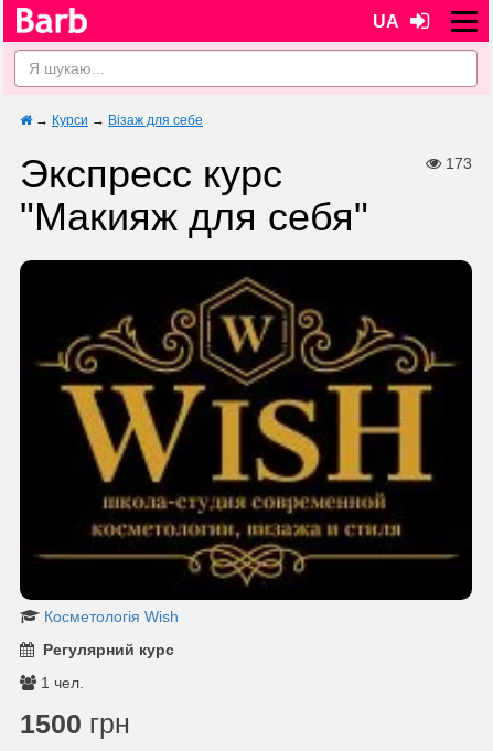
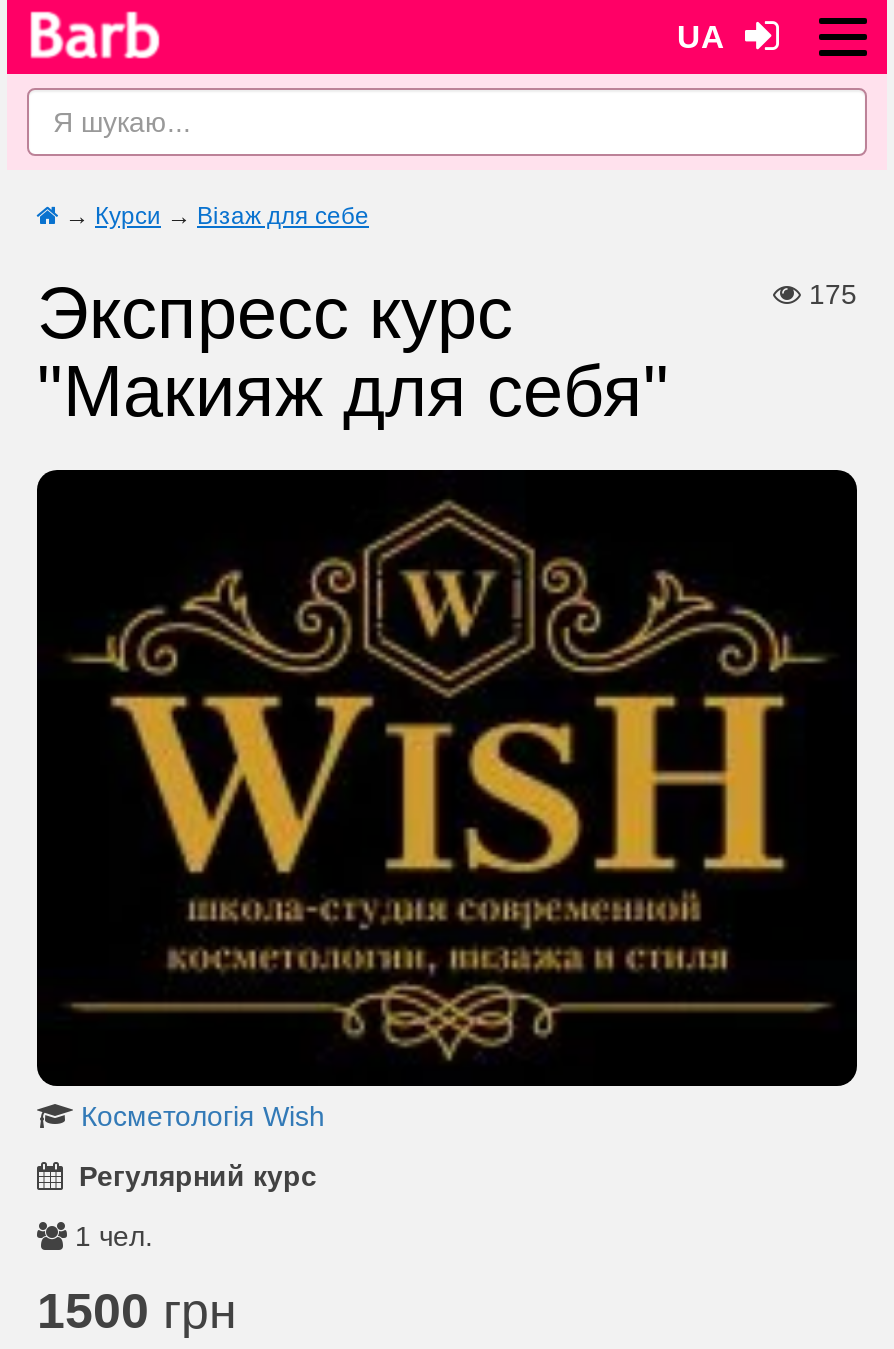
[441,154,472,172] 173 -> [801,278,857,310] 175

